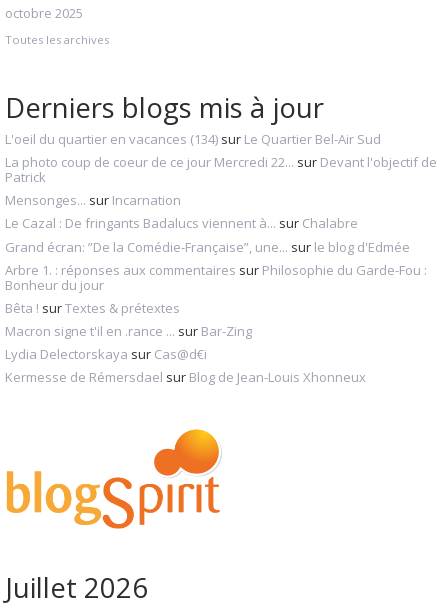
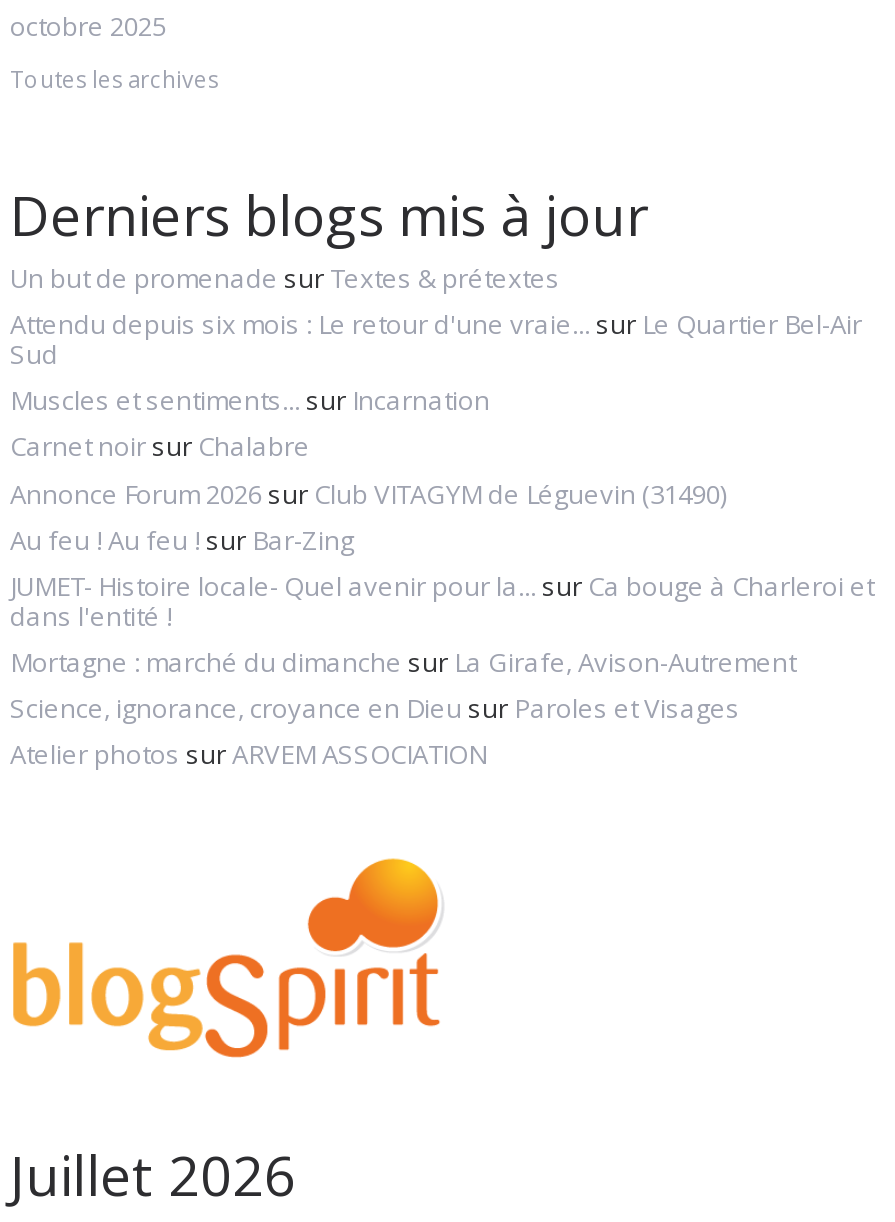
[5,130,437,386] L'oeil du quartier en vacances (134) sur Le Quartier Bel-Air Sud | La photo coup de coeur de ce jour Mercredi 22... sur Devant l'objectif de | Patrick | Mensonges... sur Incarnation | Le Cazal : De fringants Badalucs viennent à... sur Chalabre | Grand écran: ”De la Comédie-Française”, une... sur le blog d'Edmée | Arbre 1. : réponses aux commentaires sur Philosophie du Garde-Fou : | Bonheur du jour | Bêta ! surTextes & prétextes | Macron signe t'il en .rance ... sur Bar-Zing | Lydia Delectorskaya sur Cas@d€i | Kermesse de Rémersdael sur Blog de Jean-Louis Xhonneux -> [10,260,874,772] Un but de promenade sur Textes & prétextes | Attendu depuis six mois : Le retour d'une vraie... sur Le Quartier Bel-Air | Sud | Muscles et sentiments... sur Incarnation | Carnet noir sur Chalabre | Annonce Forum 2026 sur Club VITAGYM de Léguevin (31490) | Au feu ! Au feu ! sur Bar-Zing | JUMET- Histoire locale- Quel avenir pour la... sur Ca bouge à Charleroi et | dans l'entité ! | Mortagne : marché du dimanche sur La Girafe, Avison-Autrement | Science, ignorance, croyance en Dieu sur Paroles et Visages | Atelier photos surARVEM ASSOCIATION

